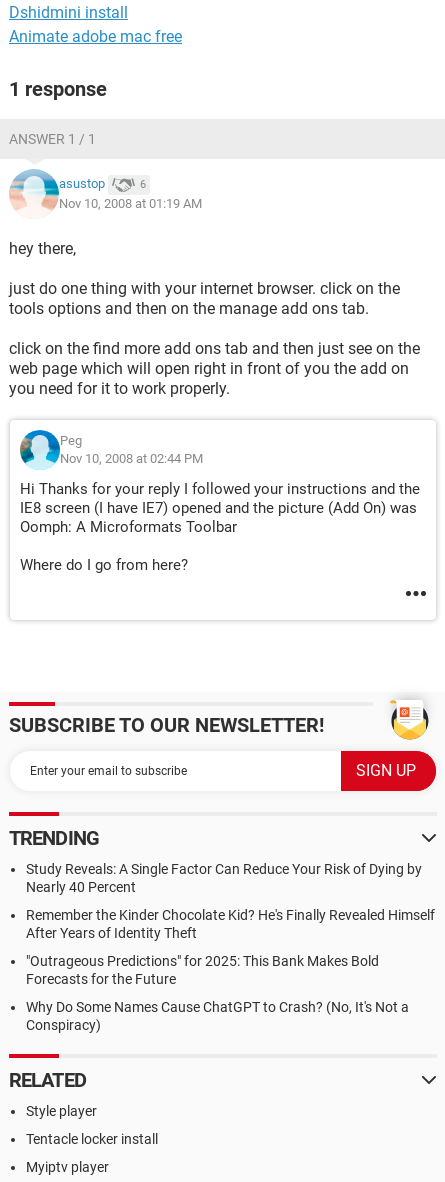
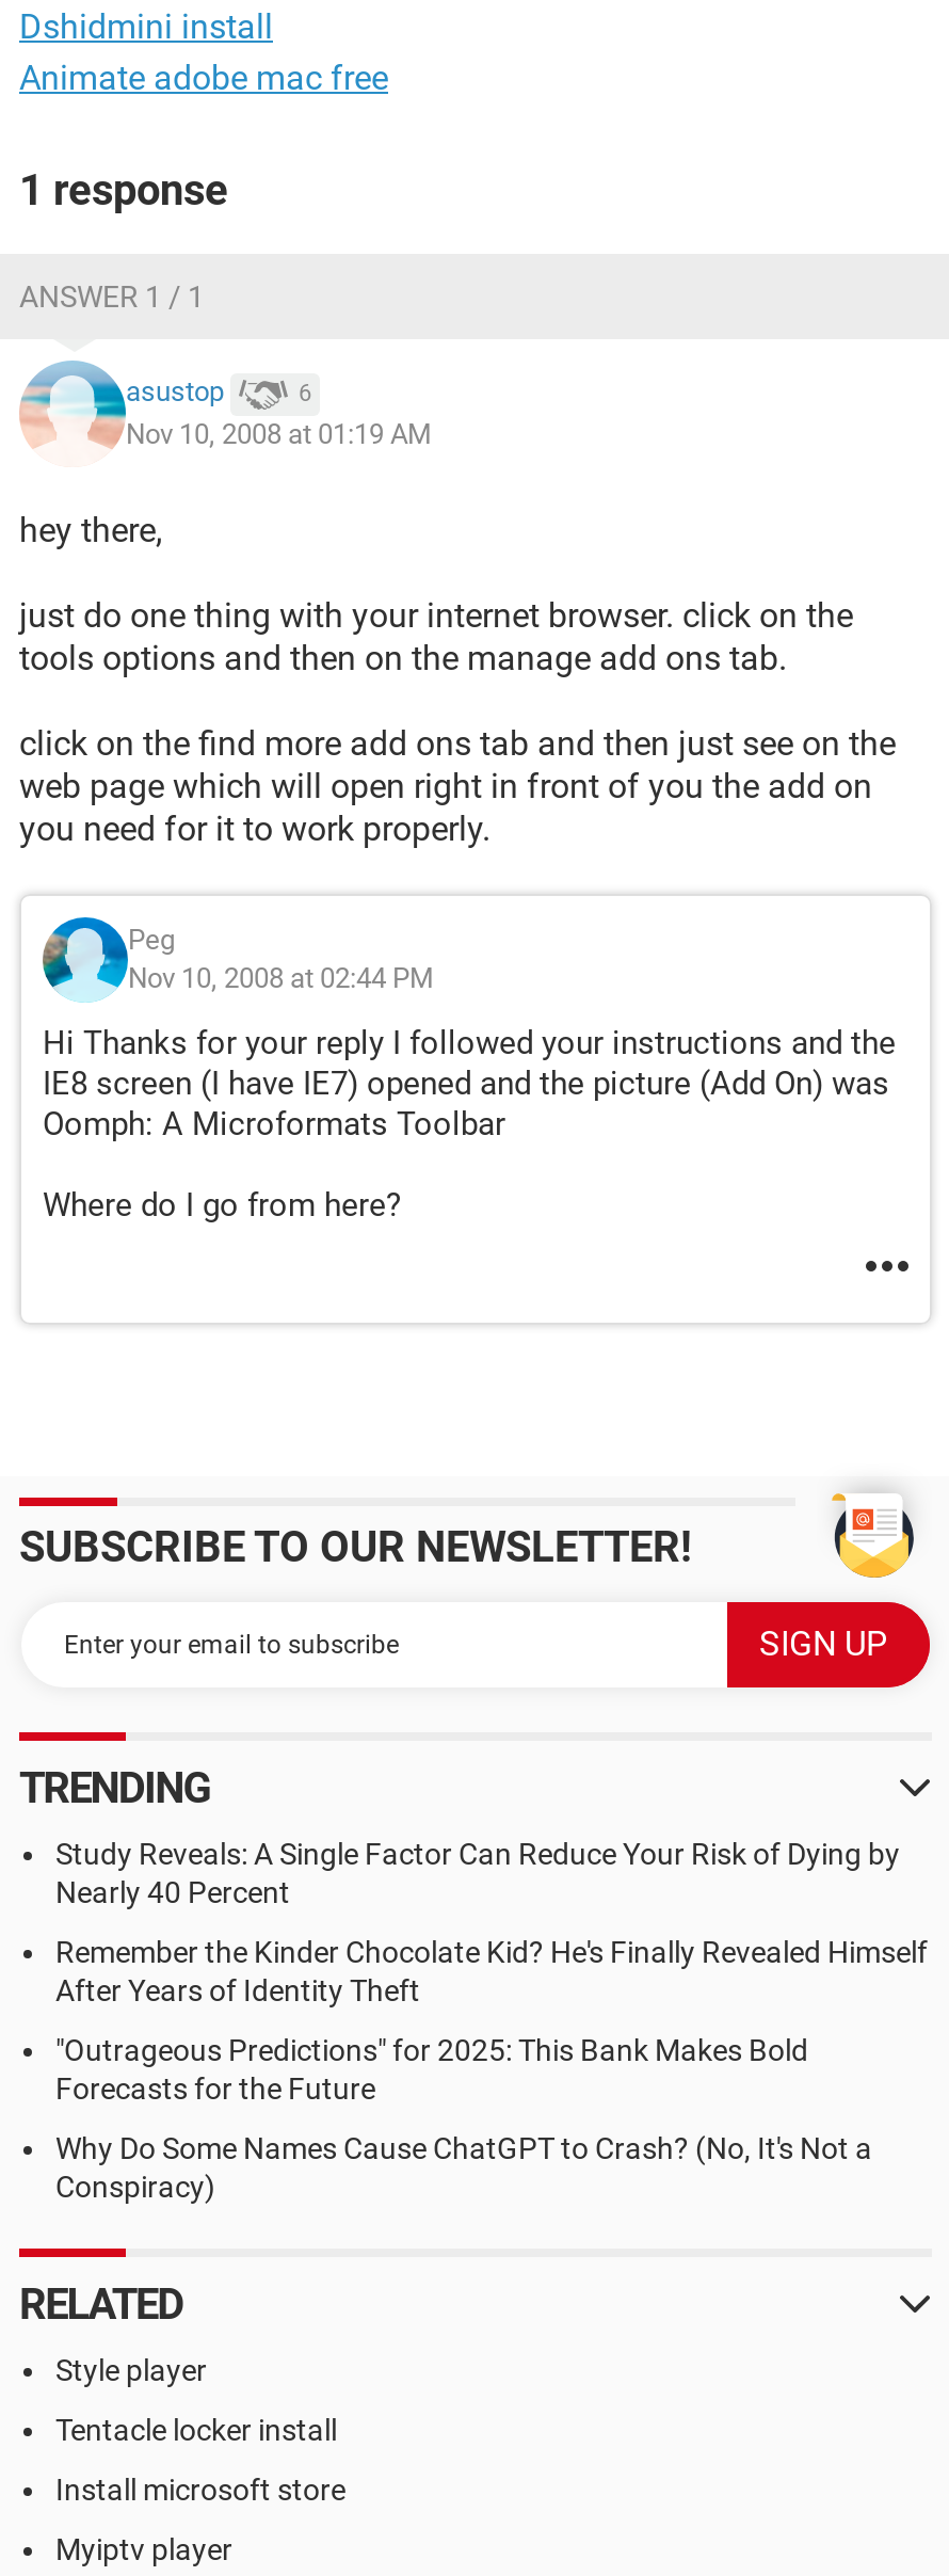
none -> [55,2473,345,2507] Install microsoft store

